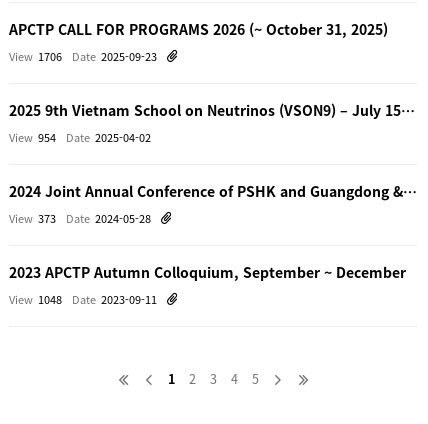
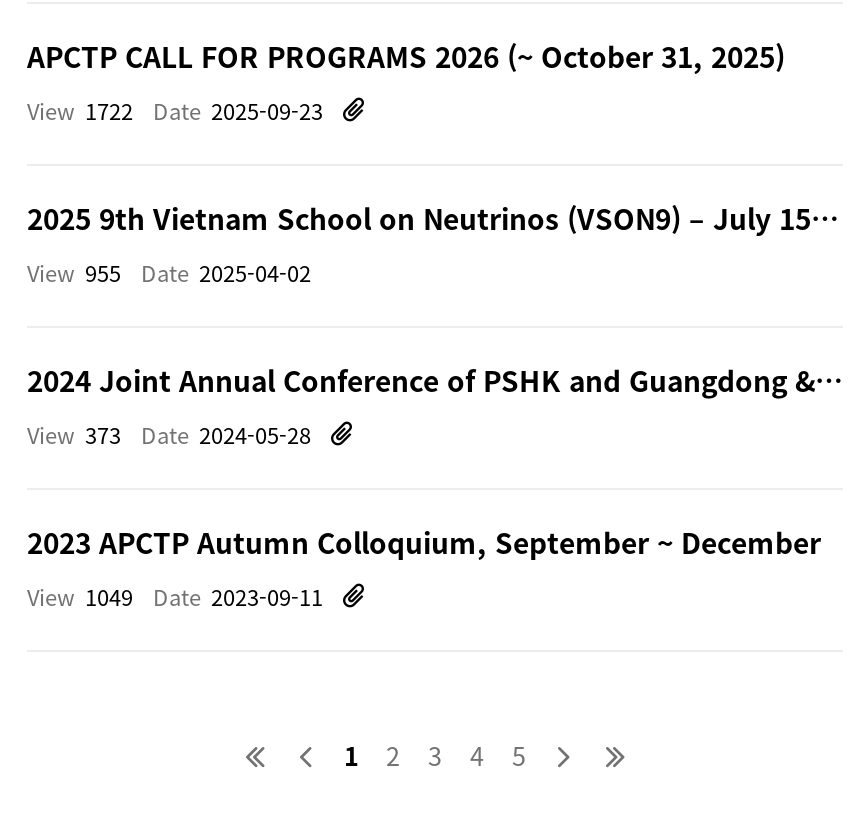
[9,48,157,65] View 1706 Date 2025-09-23 -> [27,94,323,128] View 1722 Date 2025-09-23
[9,129,151,146] View 954 Date 2025-04-02 -> [27,256,311,290] View 955 Date 2025-04-02
[9,291,157,308] View 1048 Date 2023-09-11 -> [27,580,323,614] View 1049 Date 2023-09-11

